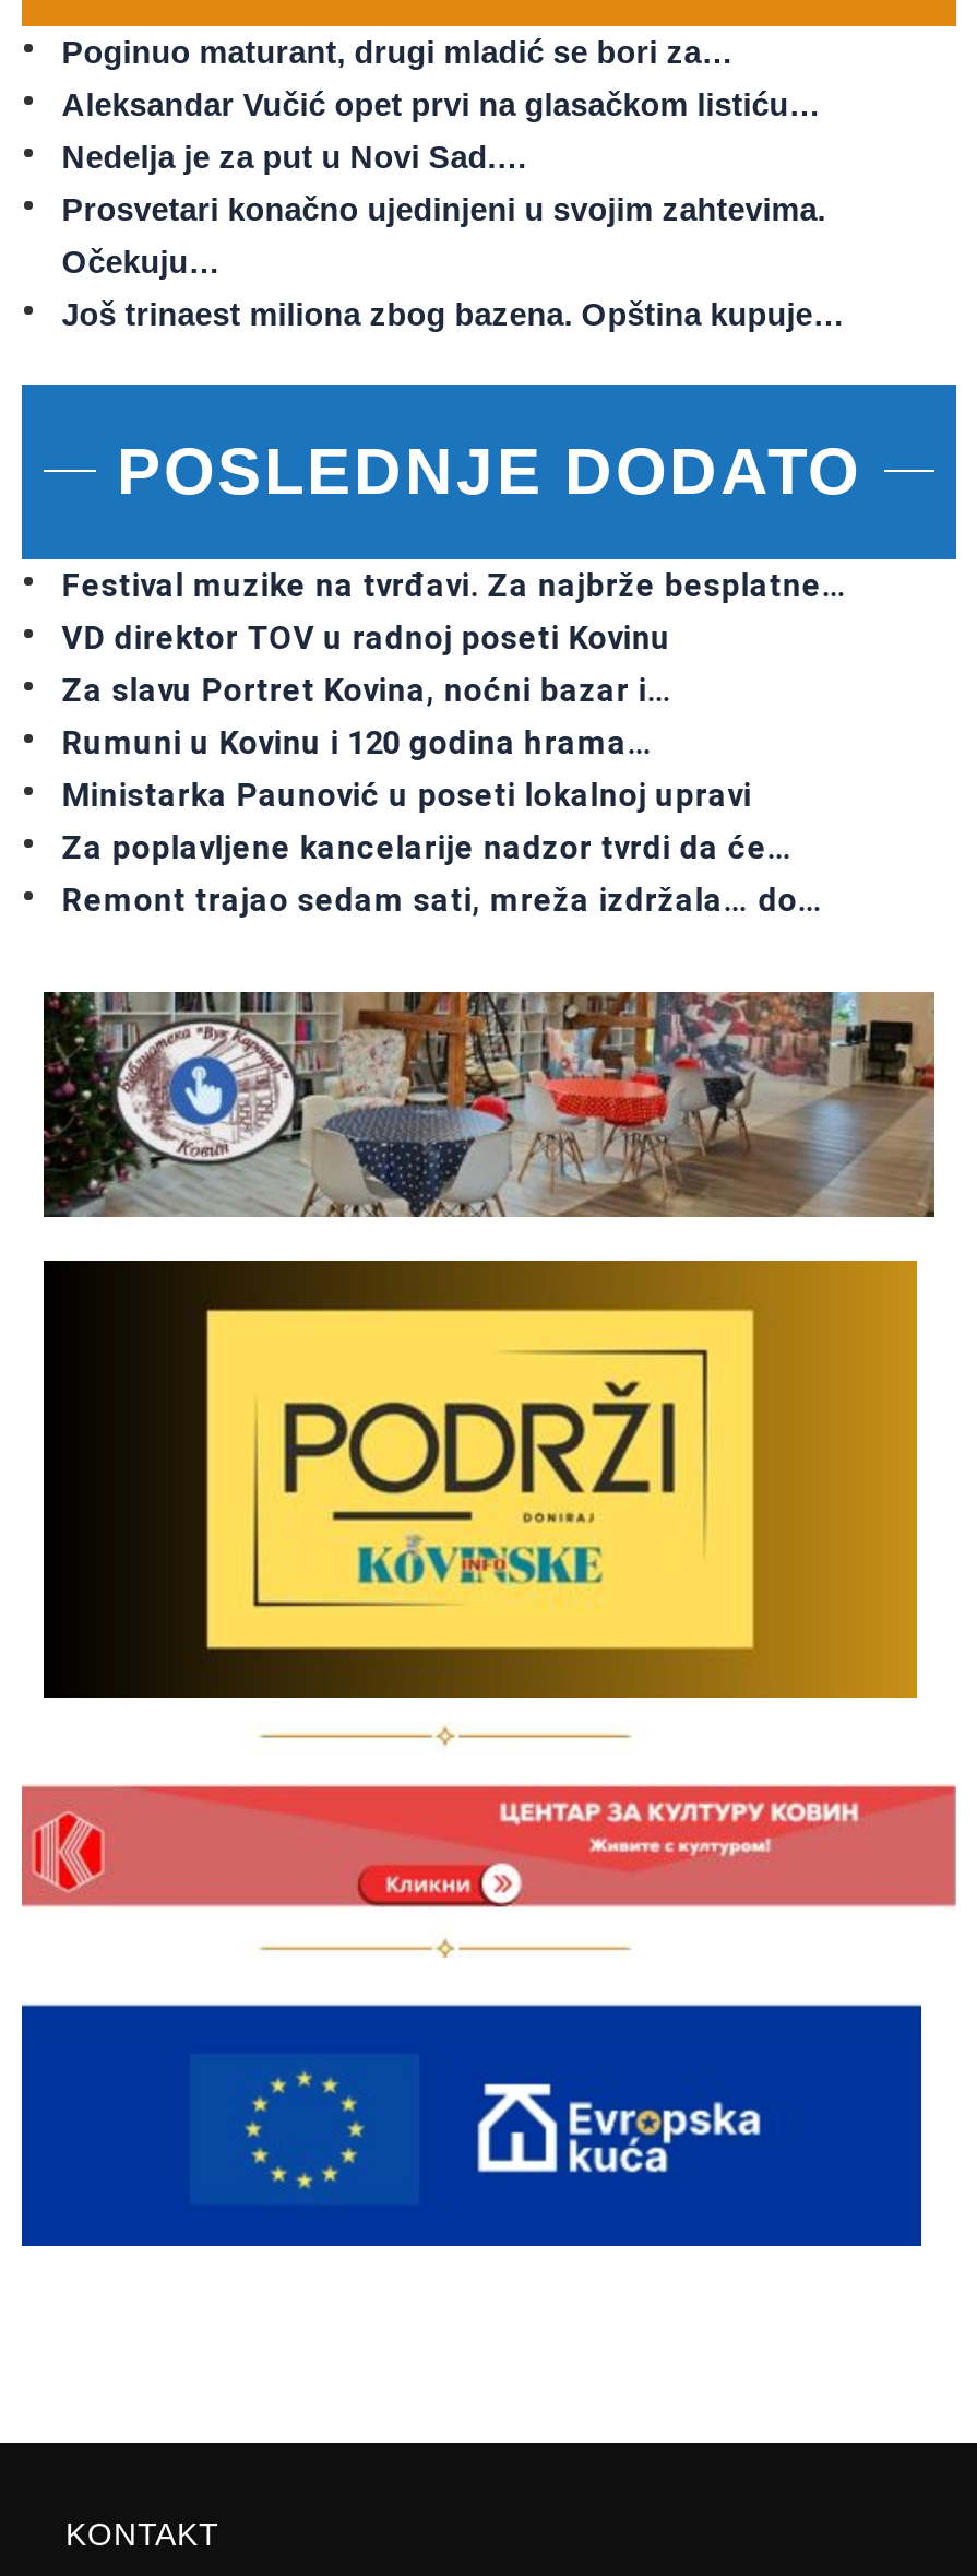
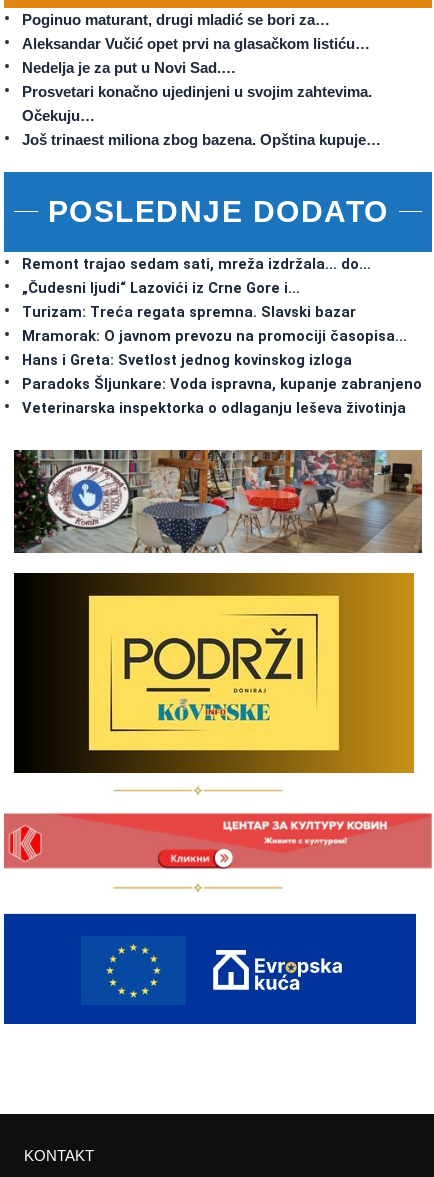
[62,565,848,867] Festival muzike na tvrđavi. Za najbrže besplatne… | VD direktor TOV u radnoj poseti Kovinu | Za slavu Portret Kovina, noćni bazar i… | Rumuni u Kovinu i 120 godina hrama… | Ministarka Paunović u poseti lokalnoj upravi | Za poplavljene kancelarije nadzor tvrdi da će… -> none
moved [62,880,824,919] -> [22,255,371,273]: Remont trajao sedam sati, mreža izdržala… do…
none -> [22,279,422,417] „Čudesni ljudi“ Lazovići iz Crne Gore i… | Turizam: Treća regata spremna. Slavski bazar | Mramorak: O javnom prevozu na promociji časopisa… | Hans i Greta: Svetlost jednog kovinskog izloga | Paradoks Šljunkare: Voda ispravna, kupanje zabranjeno | Veterinarska inspektorka o odlaganju leševa životinja

